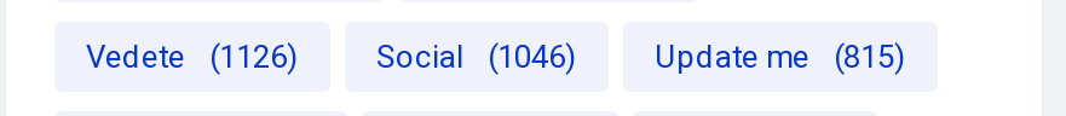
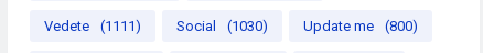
[86,38,299,74] Vedete (1126) -> [44,17,141,34] Vedete (1111)
[376,38,577,74] Social (1046) -> [176,17,268,34] Social (1030)
[655,38,906,74] Update me (815) -> [303,17,418,34] Update me (800)

